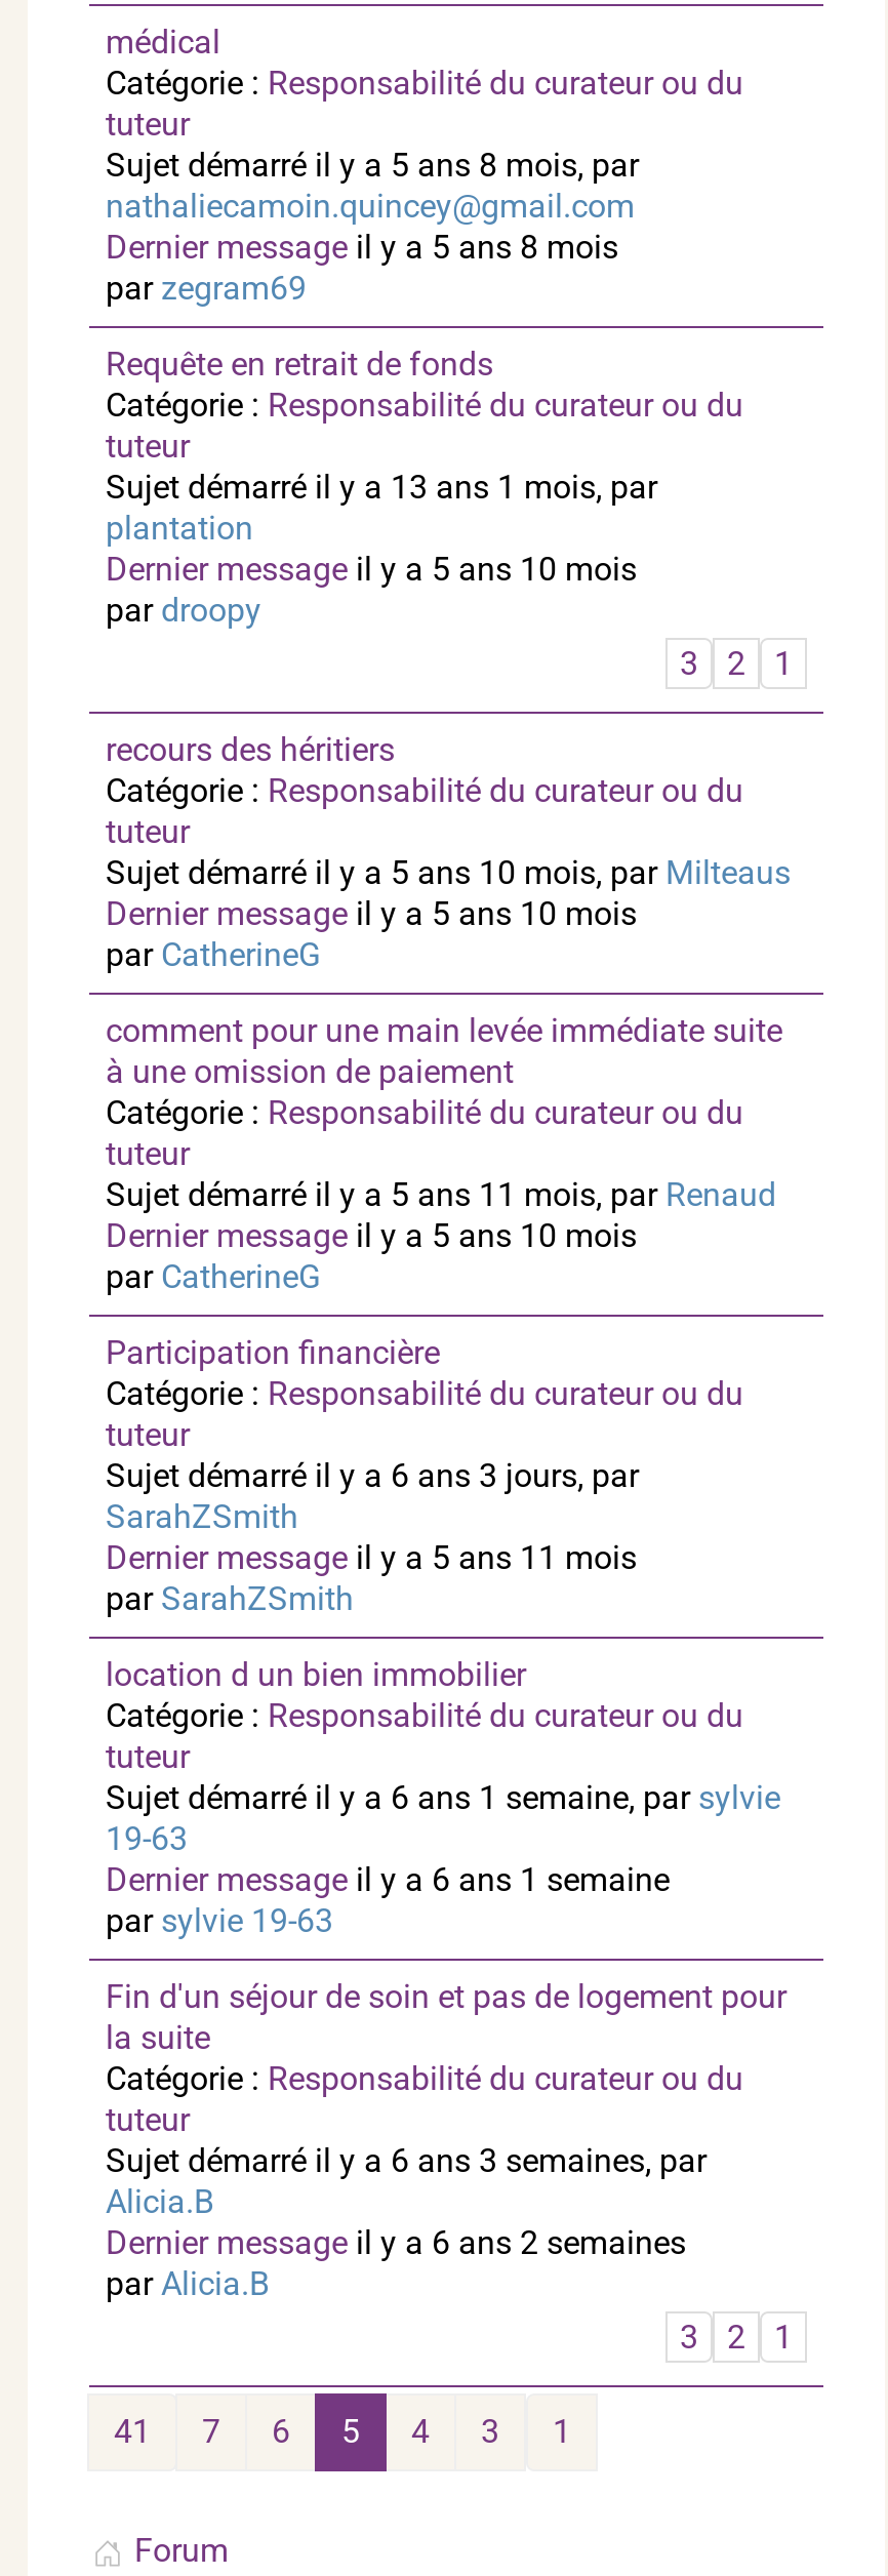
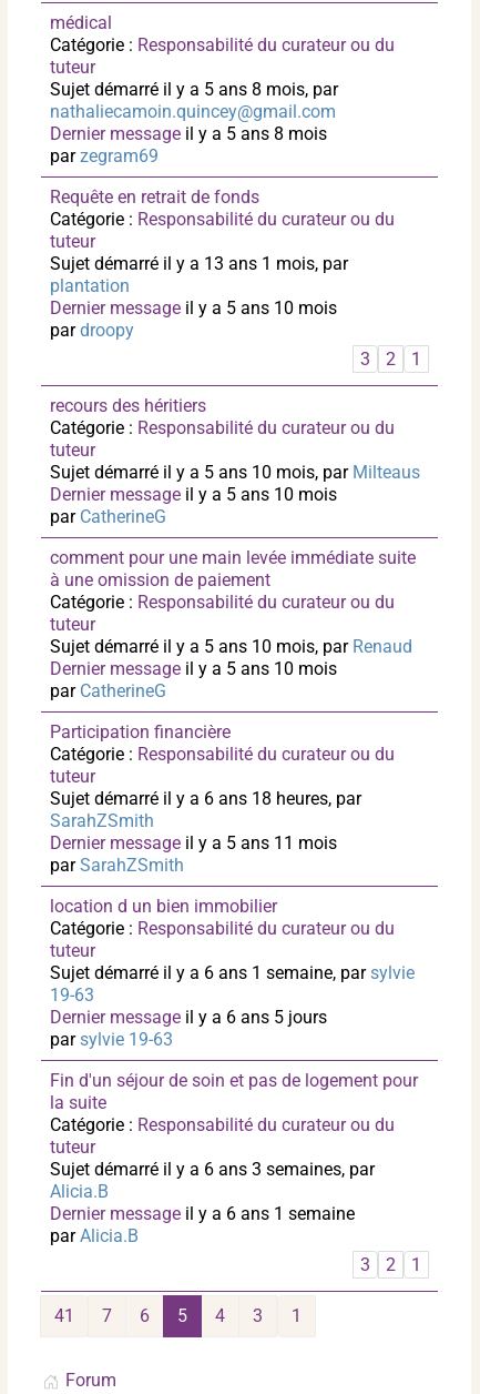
[106,1175,776,1214] Sujet démarré il y a 5 ans 11 mois, par Renaud -> [50,636,412,657] Sujet démarré il y a 5 ans 10 mois, par Renaud
[106,1456,639,1495] Sujet démarré il y a 6 ans 3 jours, par -> [50,788,361,809] Sujet démarré il y a 6 ans 18 heures, par
moved [106,1860,670,1899] -> [50,1203,355,1224]: Dernier message il y a 6 ans 1 semaine
none -> [50,1007,327,1028] Dernier message il y a 6 ans 5 jours
[106,2223,686,2262] Dernier message il y a 6 ans 2 semaines -> none

